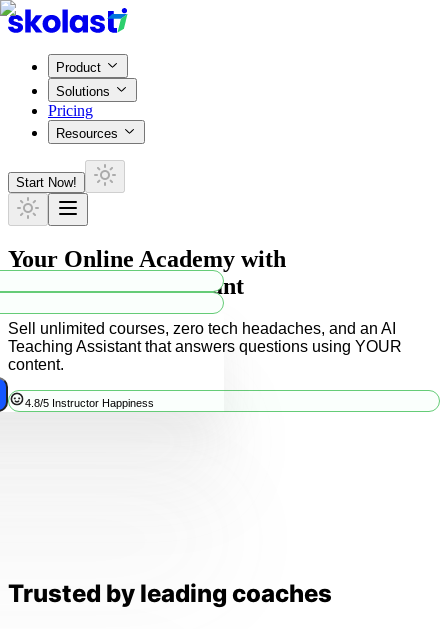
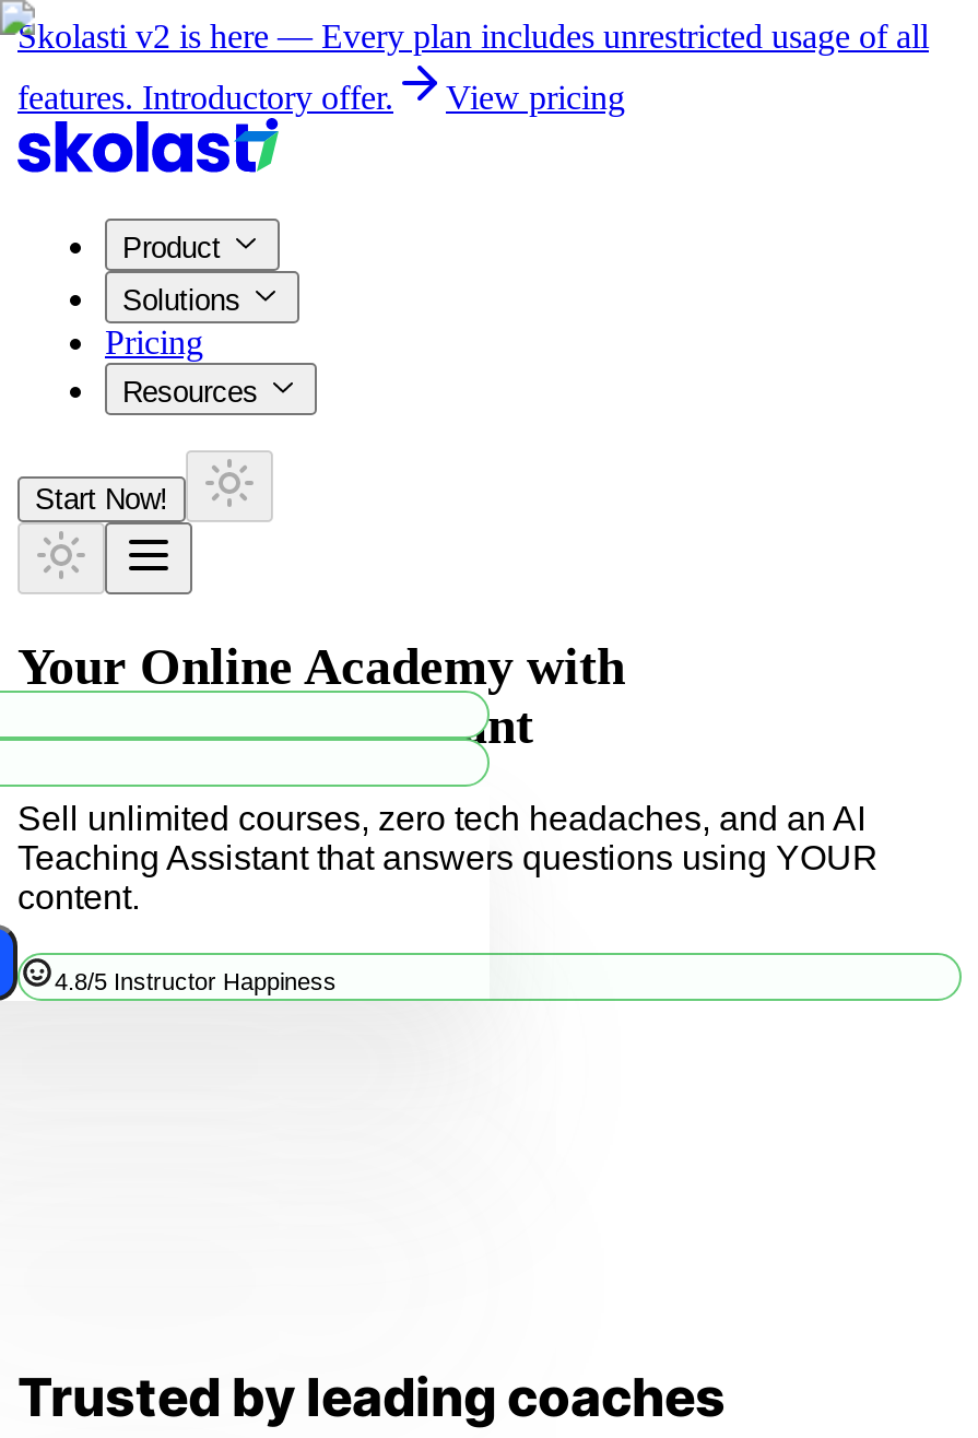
none -> [17,17,929,116] Skolasti v2 is here — Every plan includes unrestricted usage of all | features. Introductory offer. | View pricing

